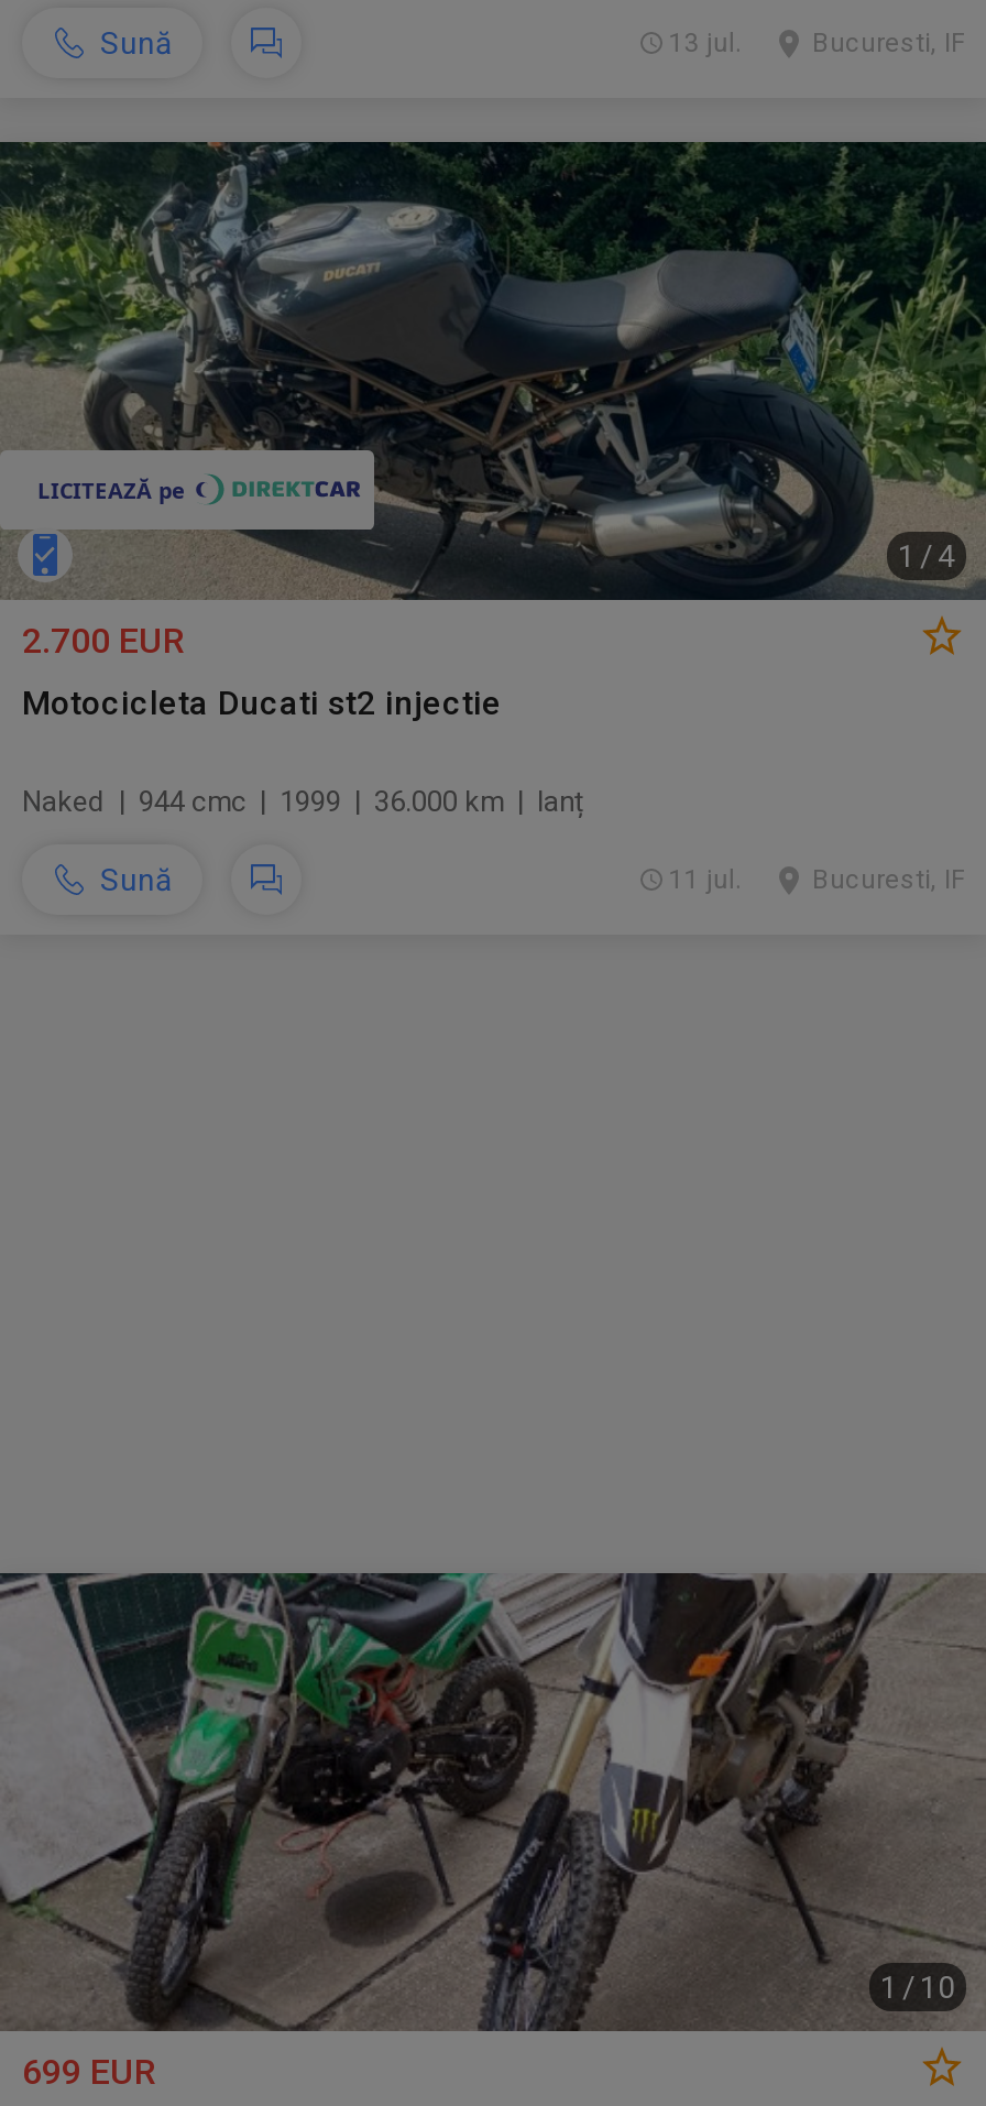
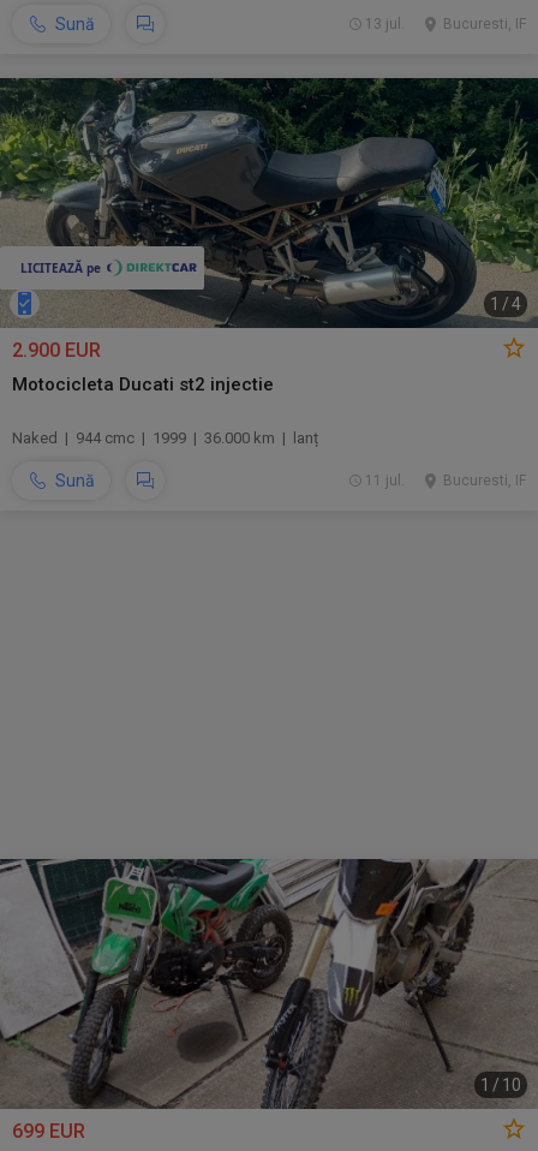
[22,620,185,662] 2.700 EUR -> [12,339,101,362] 2.900 EUR

